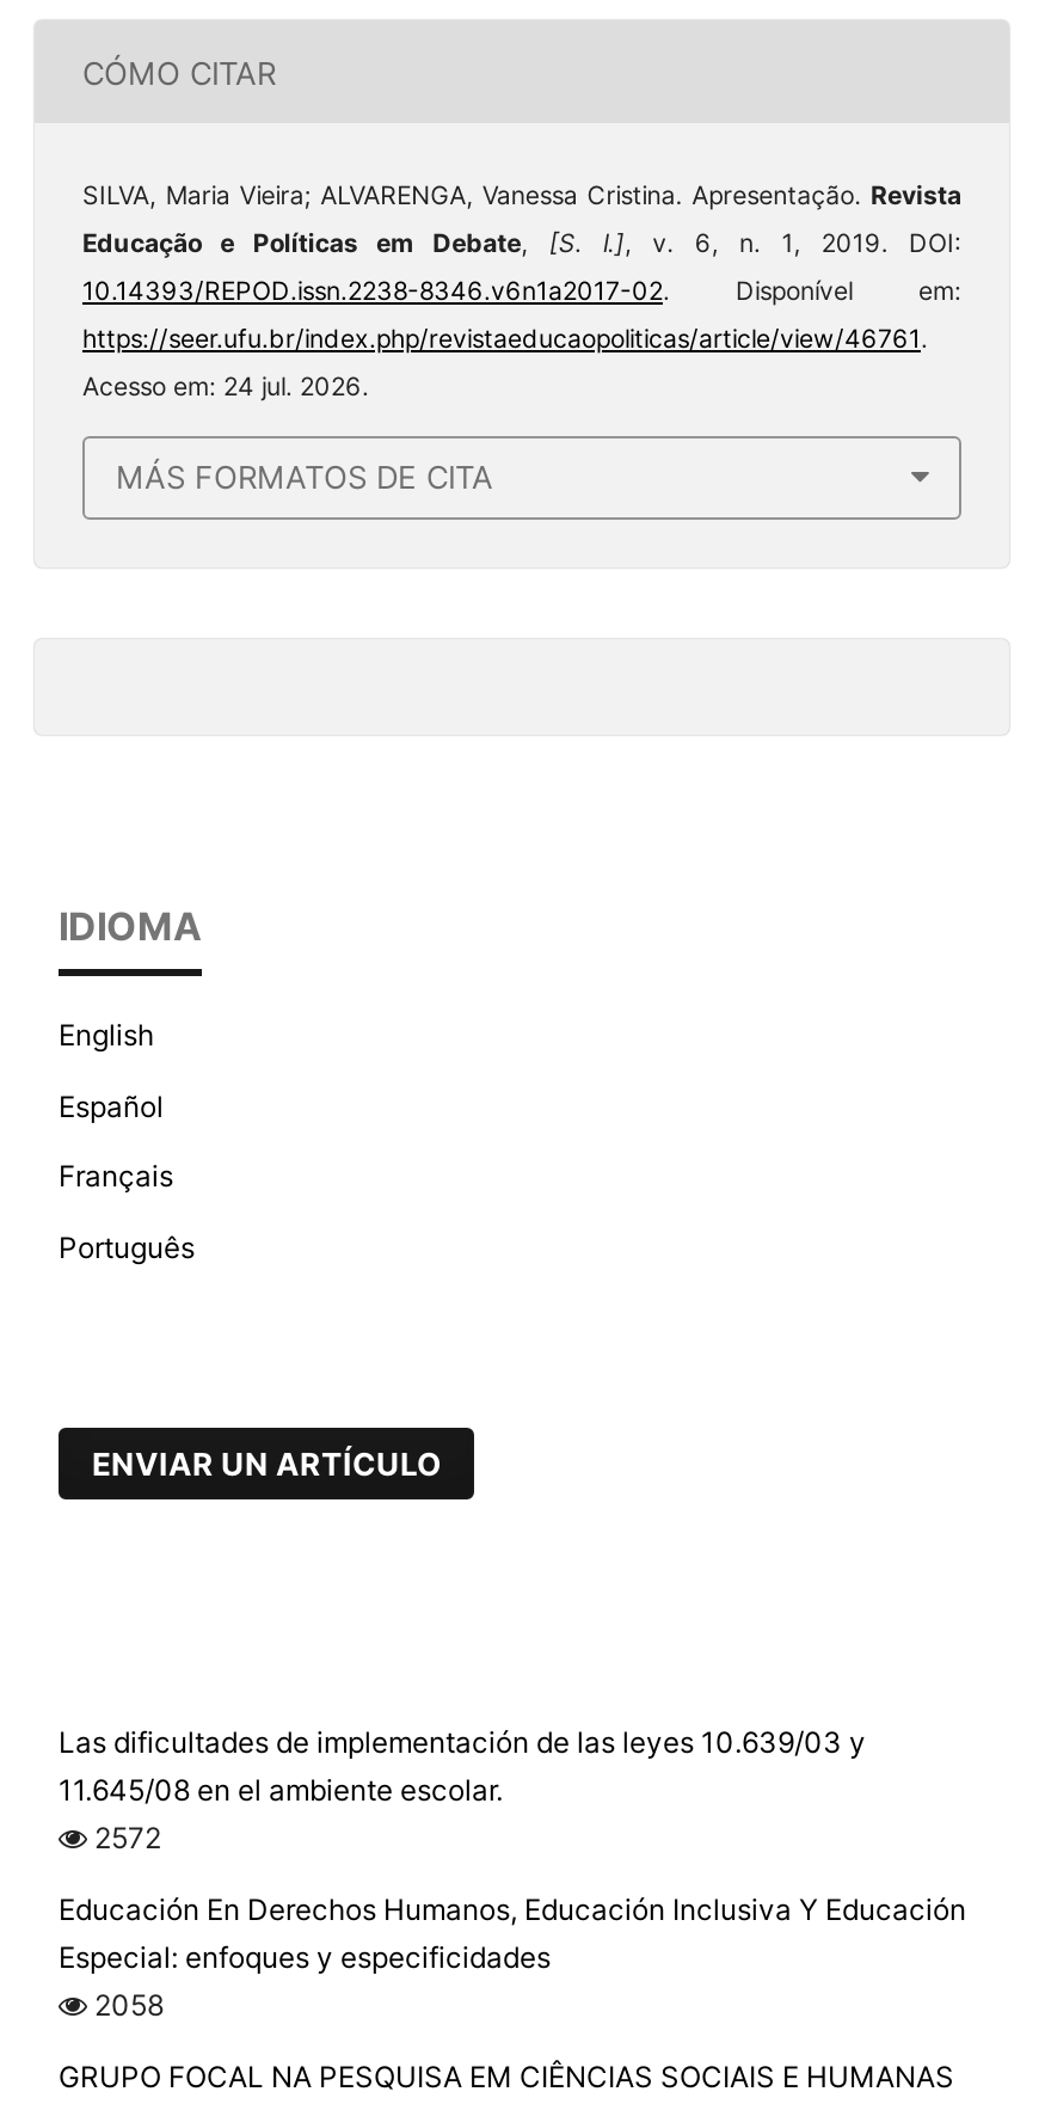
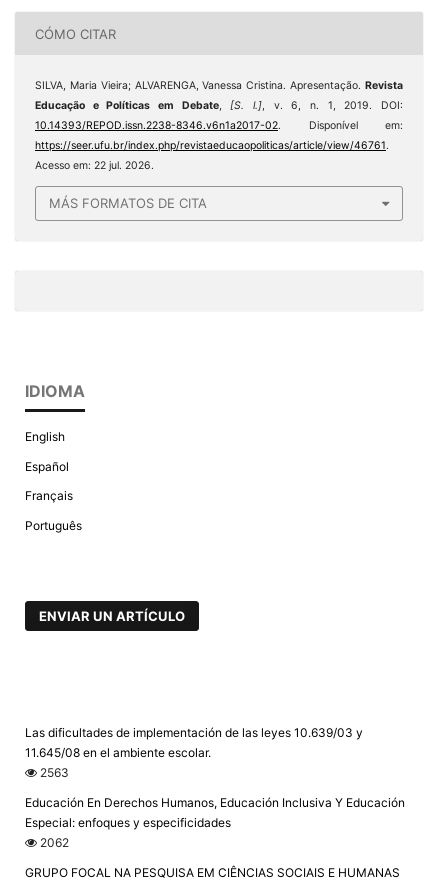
[82,370,369,401] Acesso em: 24 jul. 2026. -> [35,158,154,171] Acesso em: 22 jul. 2026.
[87,1821,161,1856] 2572 -> [37,765,69,780] 2563
[87,1988,164,2024] 2058 -> [37,835,69,850] 2062

